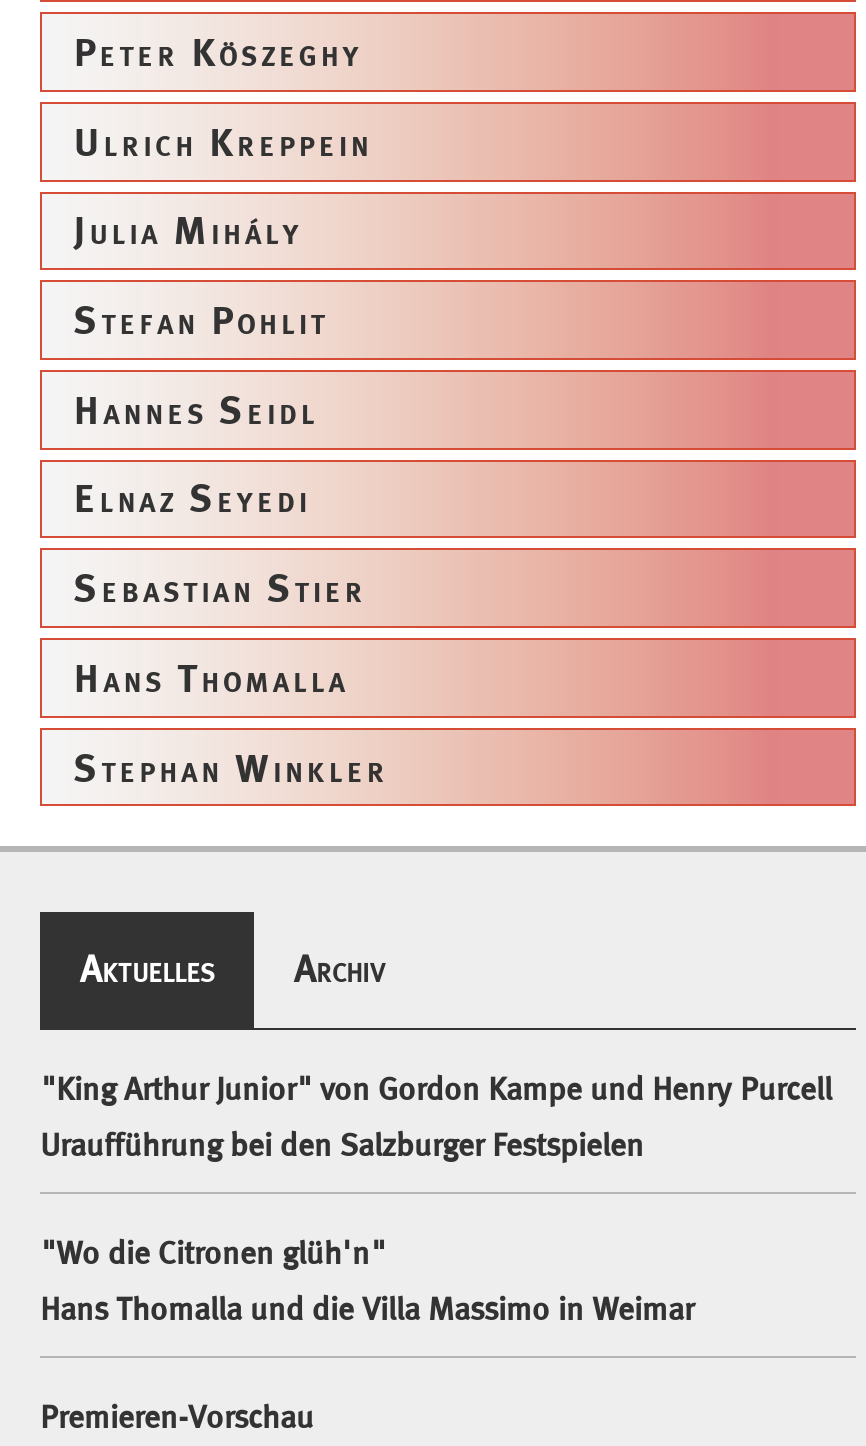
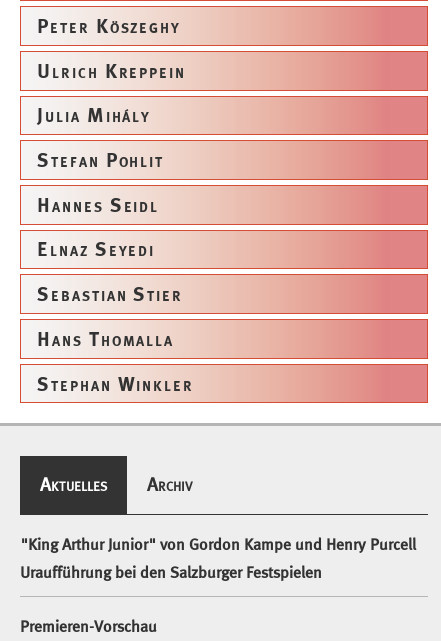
[40,1235,694,1327] "Wo die Citronen glüh'n" | Hans Thomalla und die Villa Massimo in Weimar -> none

